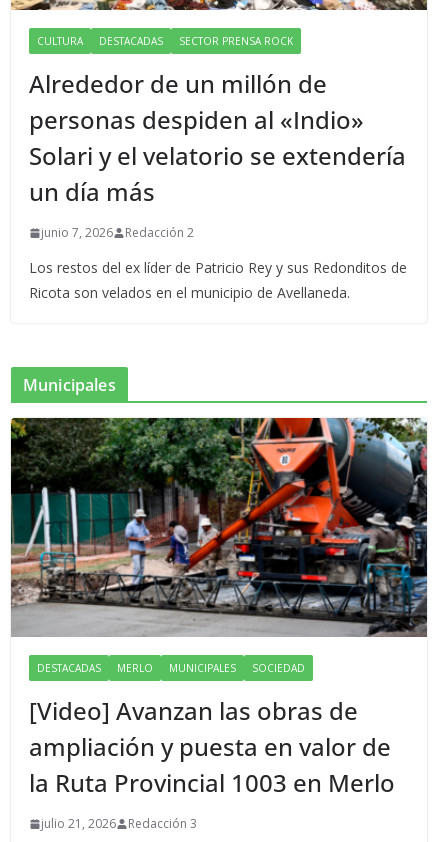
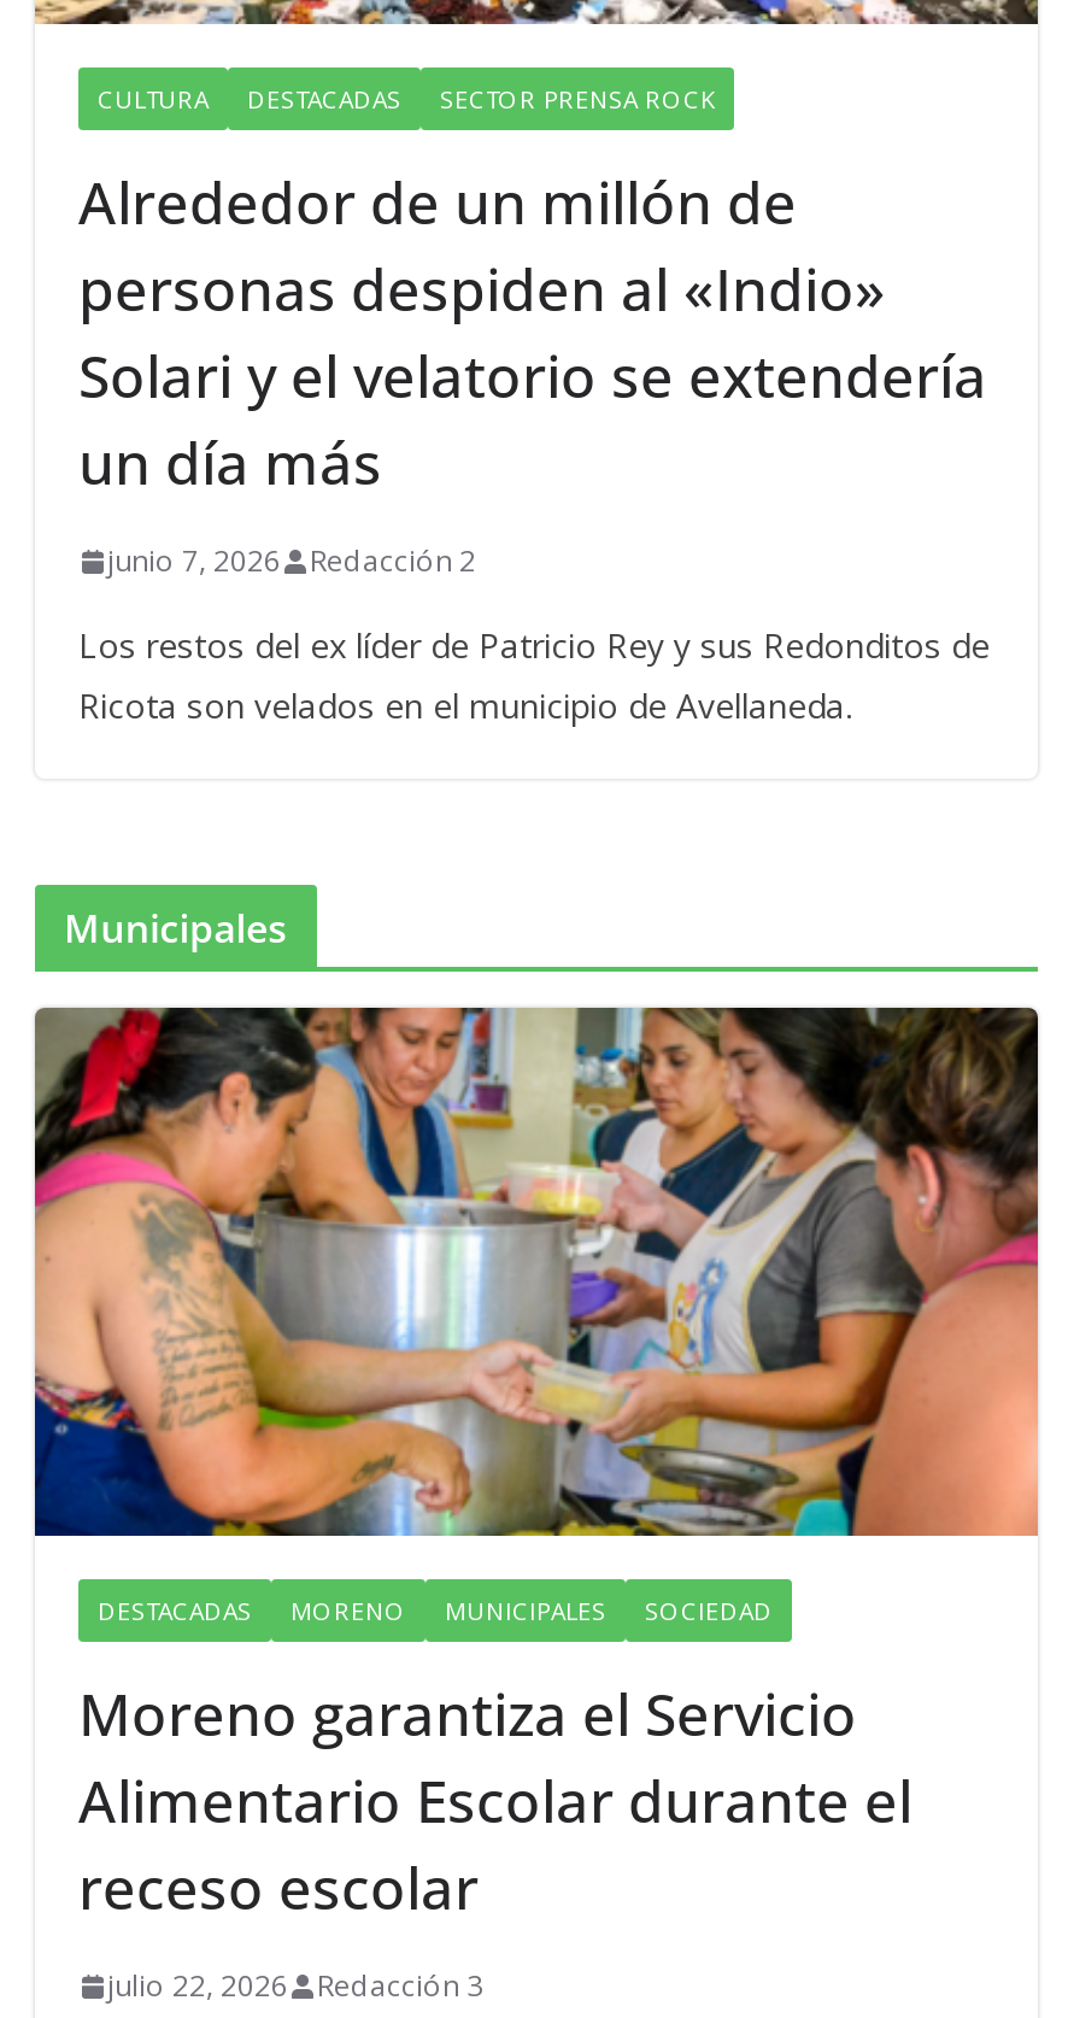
[10,417,428,675] [image] | MERLO -> [33,1005,1040,1627] [image] | MORENO
[29,694,395,799] [Video] Avanzan las obras de | ampliación y puesta en valor de | la Ruta Provincial 1003 en Merlo -> [78,1673,912,1926] Moreno garantiza el Servicio | Alimentario Escolar durante el | receso escolar
[41,815,197,832] julio 21, 2026 Redacción 3 -> [107,1965,483,2006] julio 22, 2026 Redacción 3

